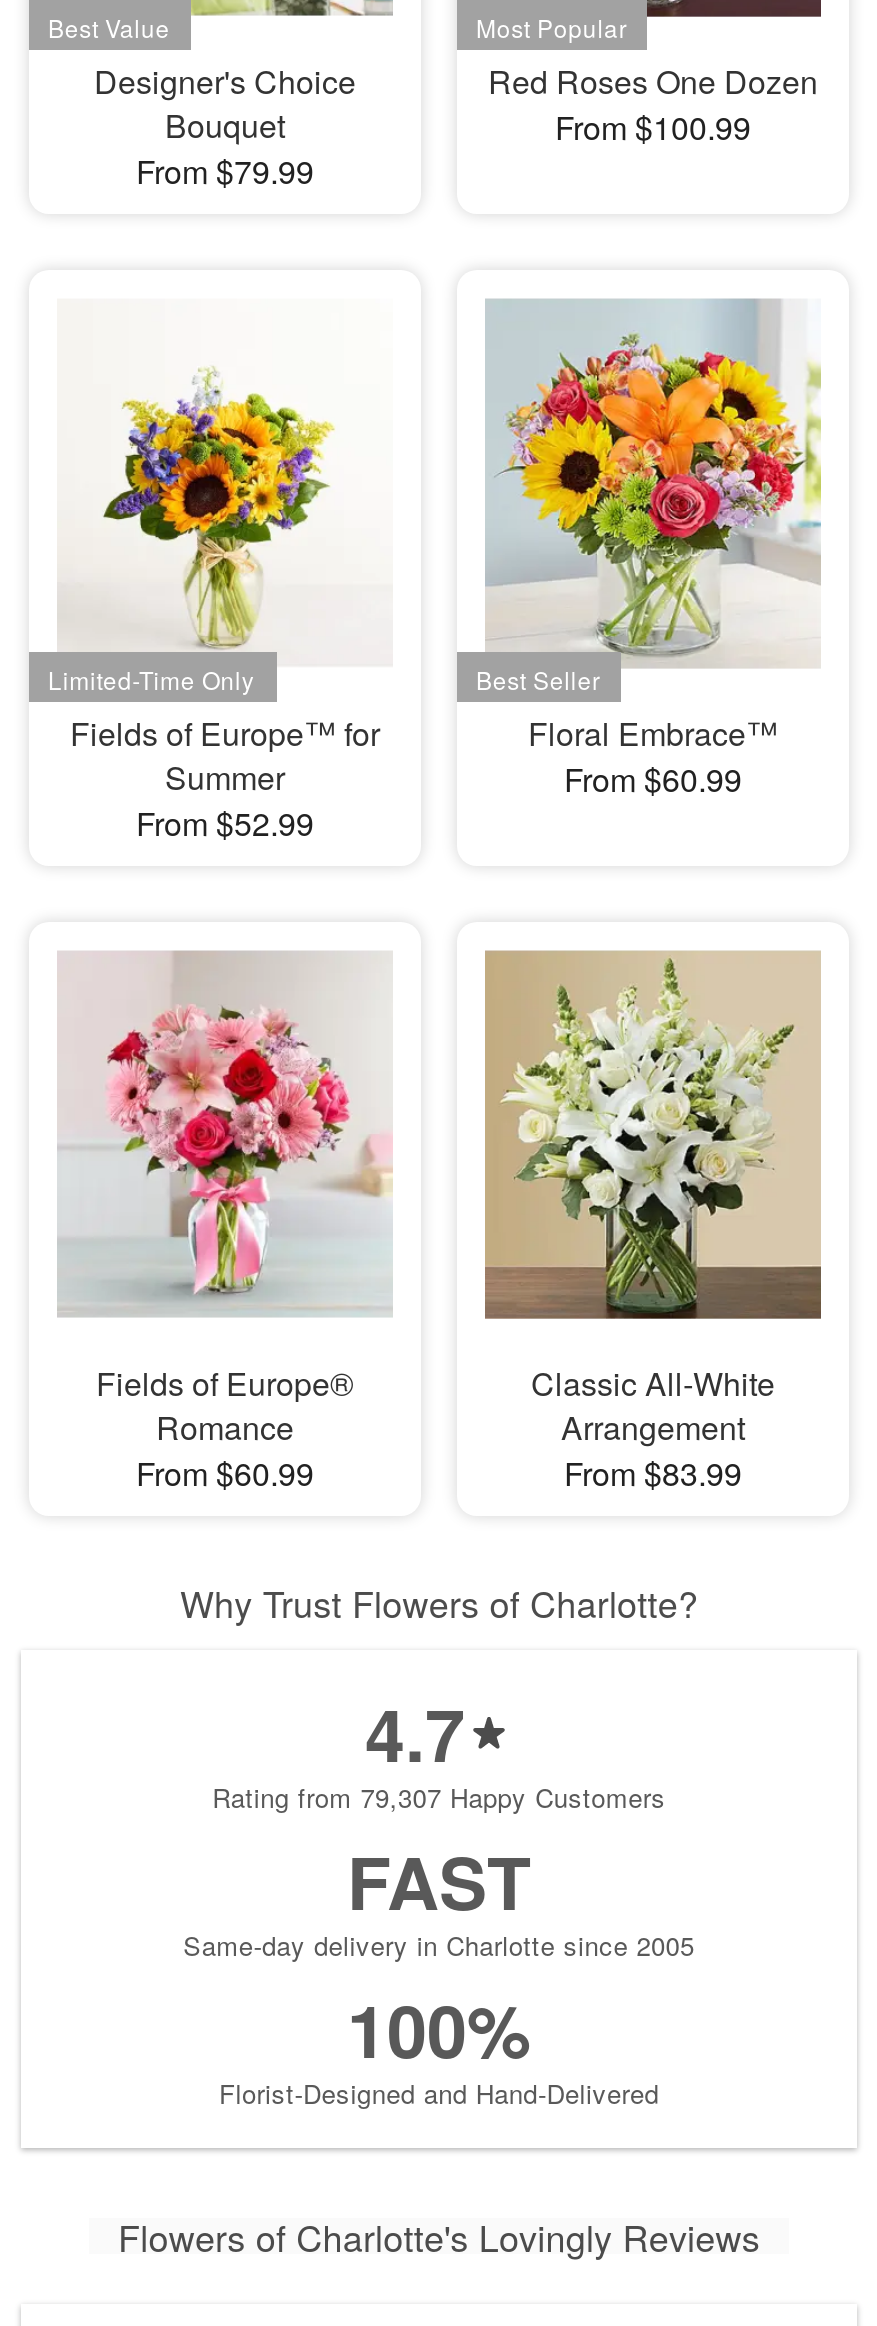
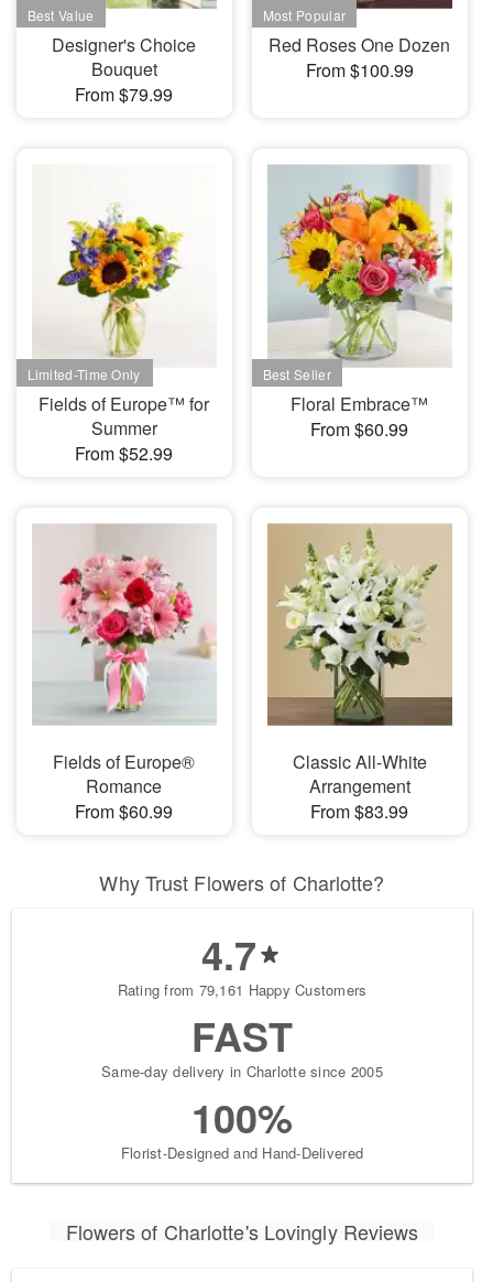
[212,1778,666,1816] Rating from 79,307 Happy Customers -> [117,979,367,1000] Rating from 79,161 Happy Customers

